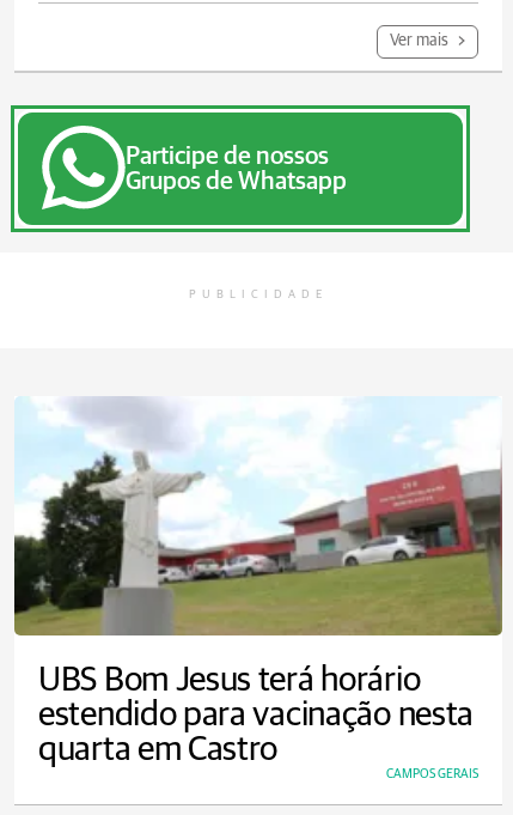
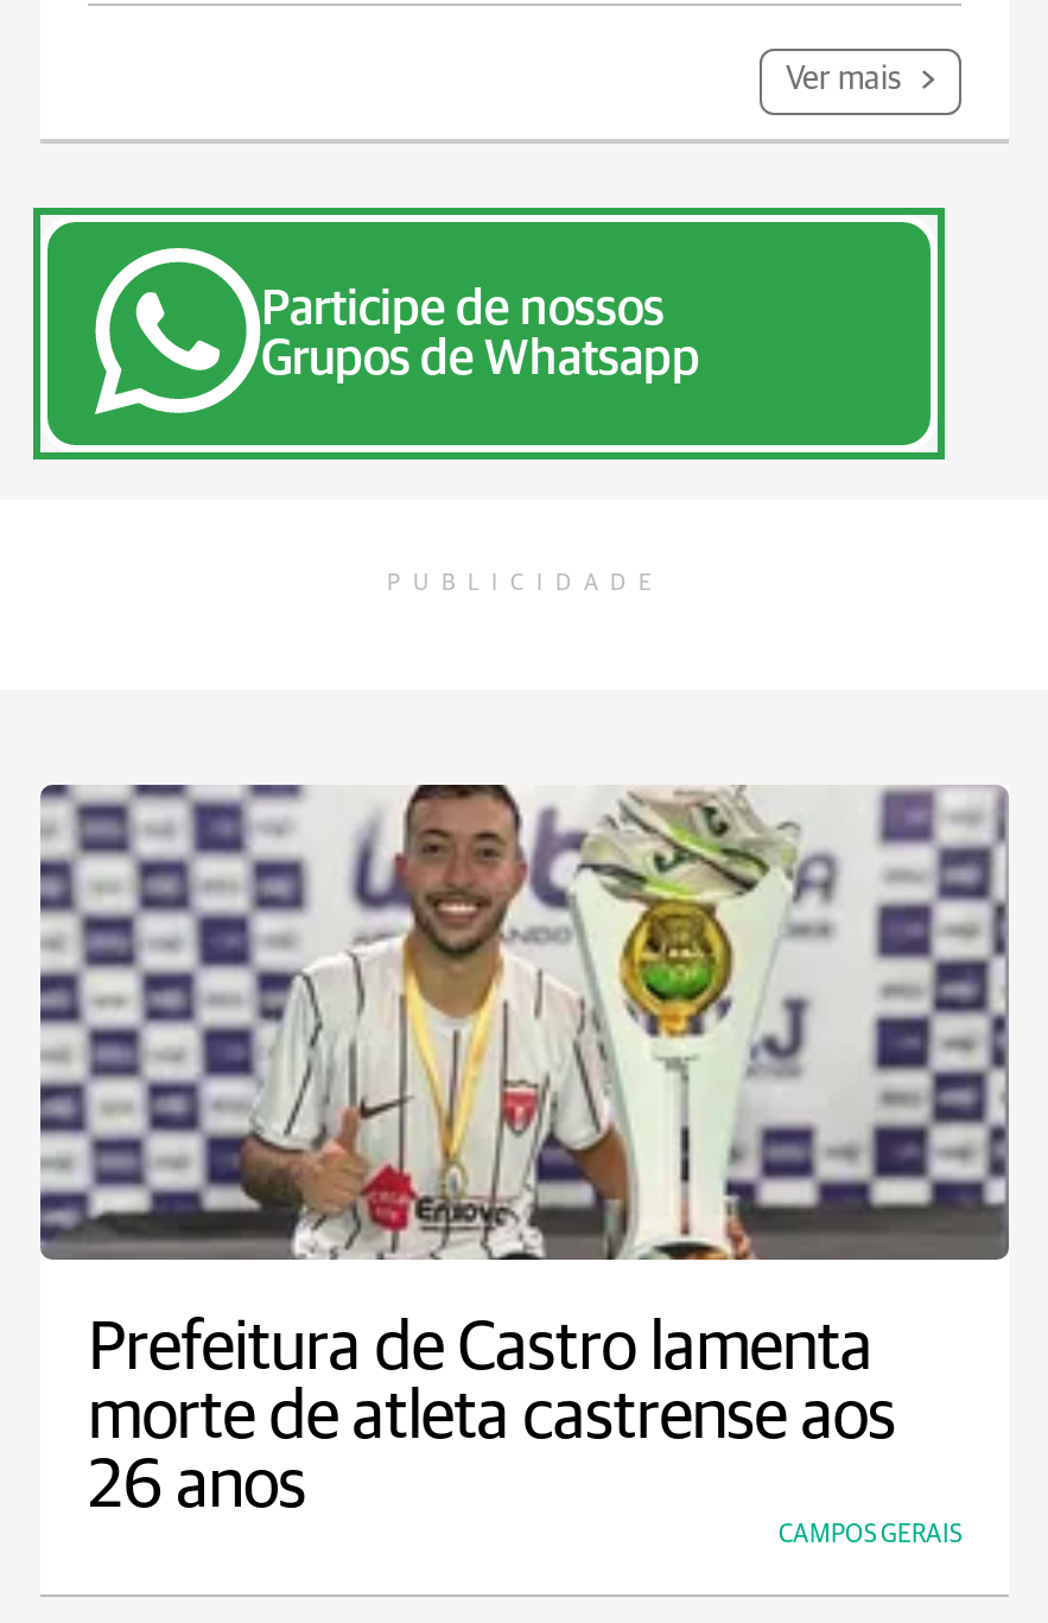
[13,396,502,767] [image] | UBS Bom Jesus terá horário | estendido para vacinação nesta | quarta em Castro -> [38,782,1011,1521] [image] | Prefeitura de Castro lamenta | morte de atleta castrense aos | 26 anos

